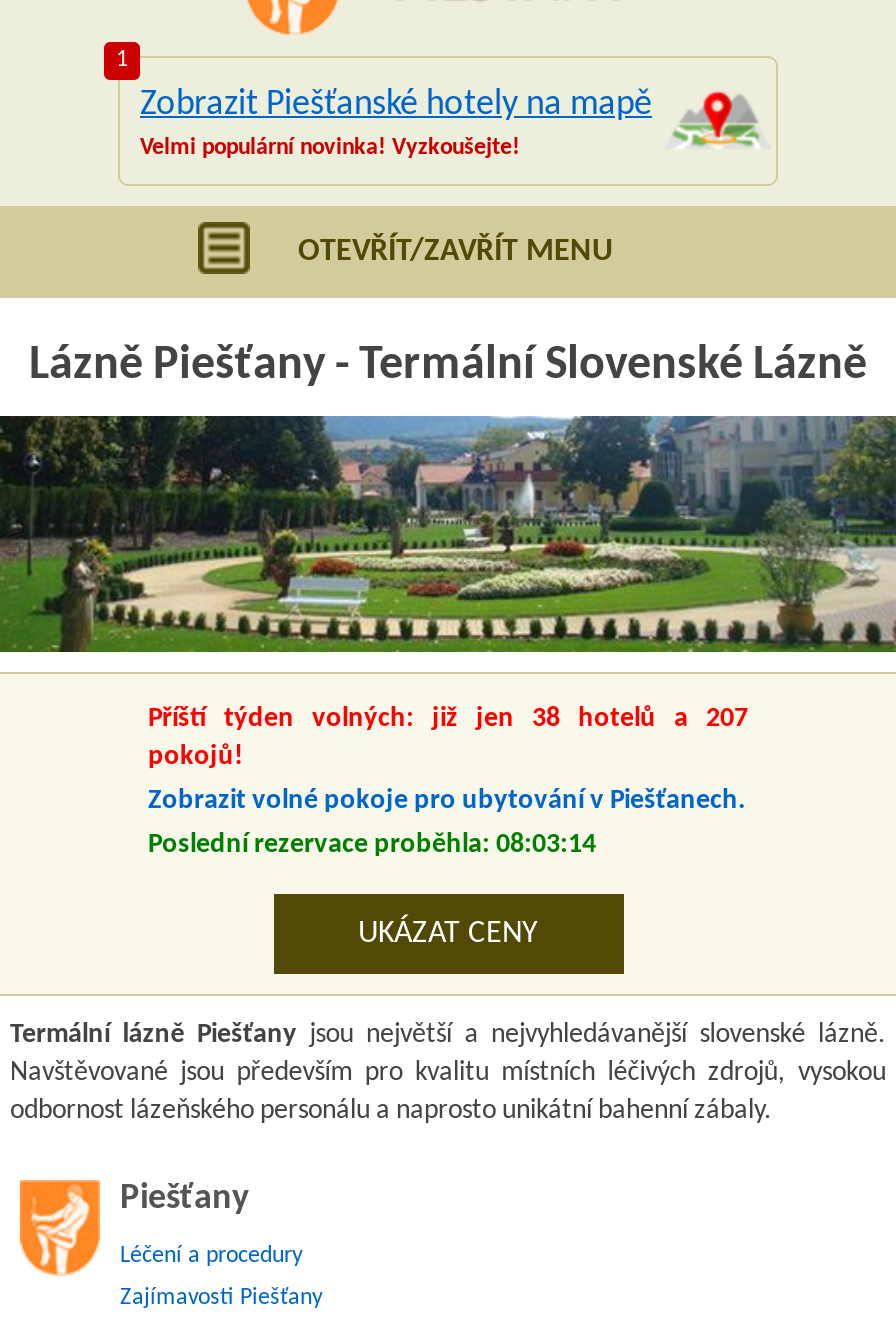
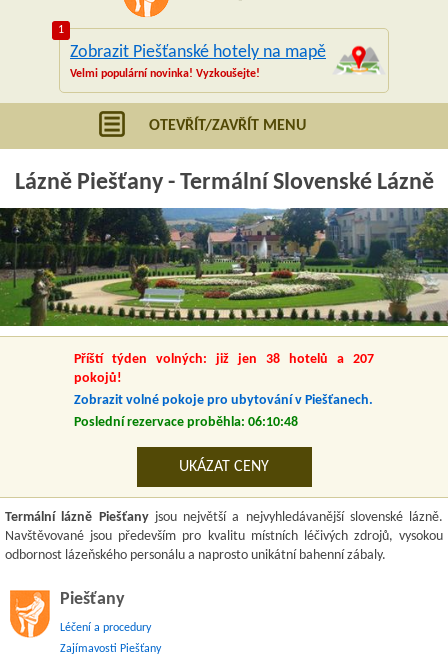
[148,831,596,861] Poslední rezervace proběhla: 08:03:14 -> [74,415,298,430] Poslední rezervace proběhla: 06:10:48

